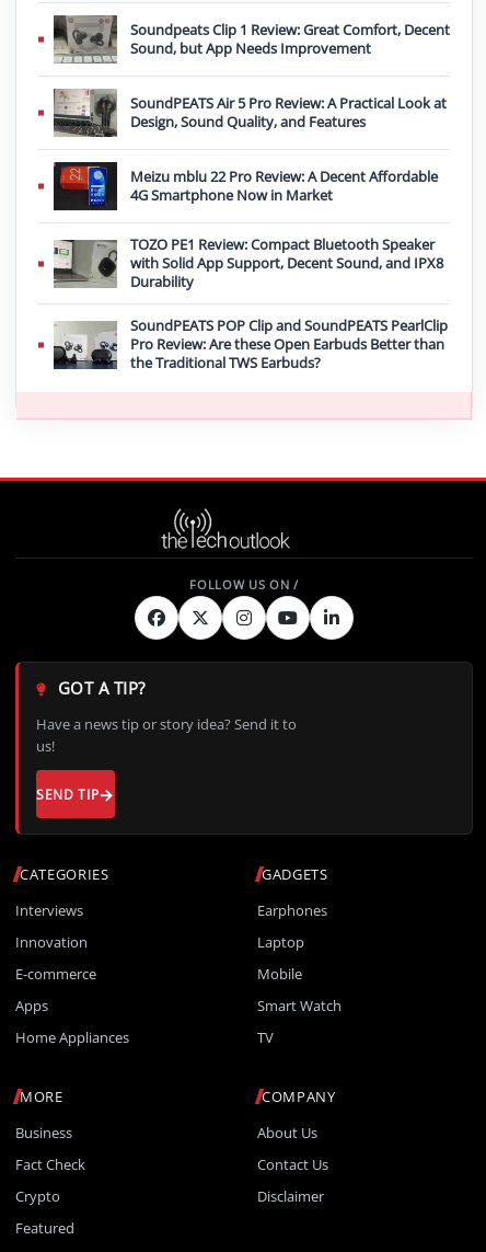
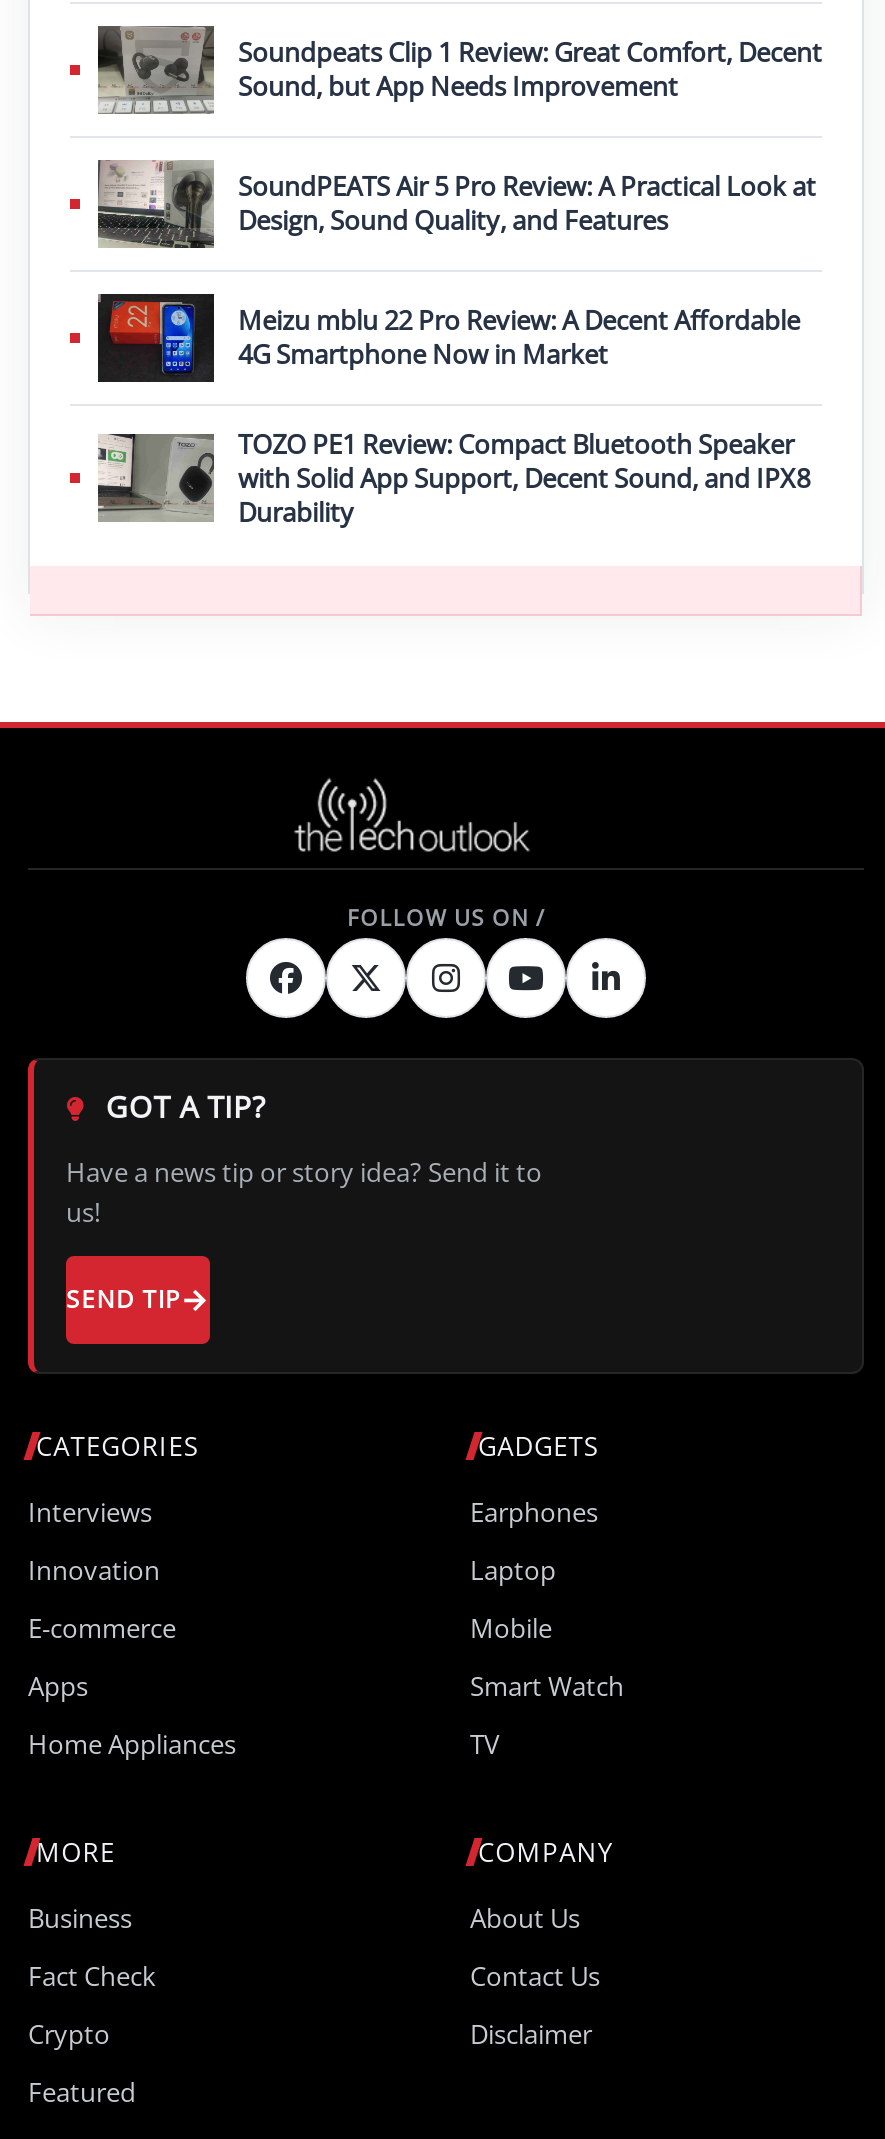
[54,316,448,373] [image] | SoundPEATS POP Clip and SoundPEATS PearlClip | Pro Review: Are these Open Earbuds Better than | the Traditional TWS Earbuds? -> none

